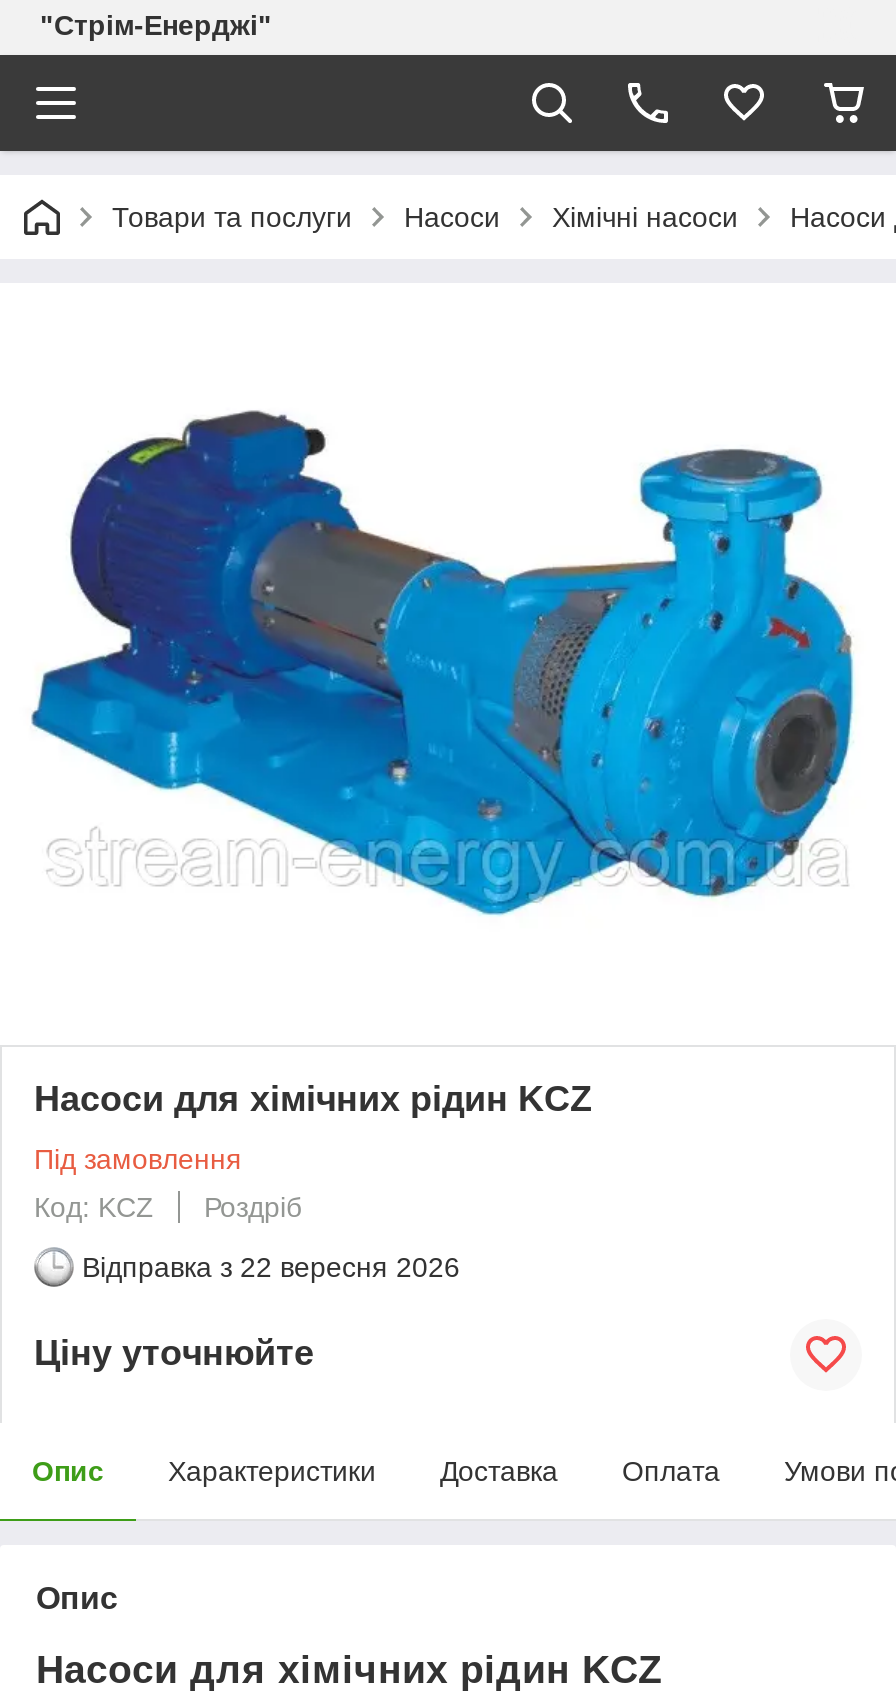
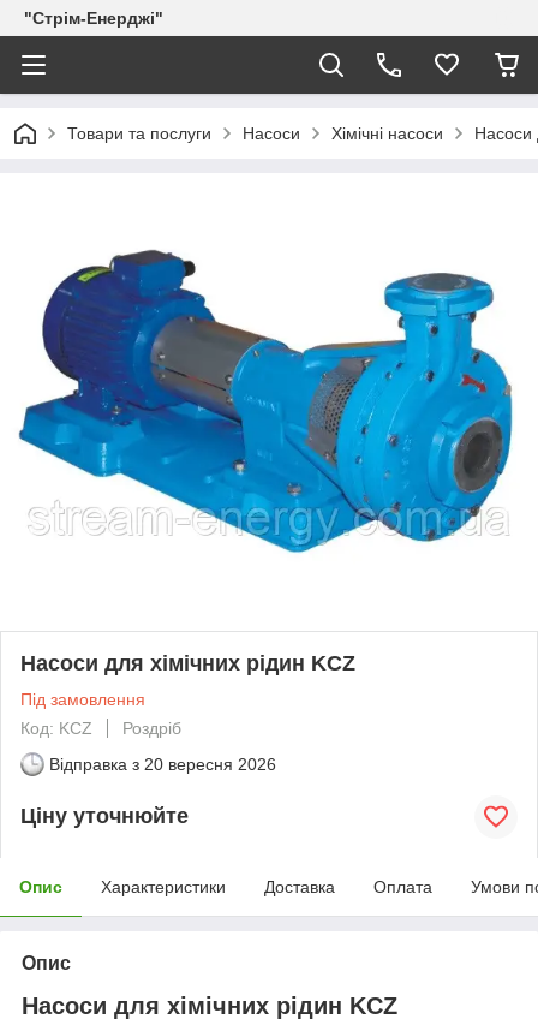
[82,1251,460,1283] Відправка з 22 вересня 2026 -> [49,754,276,774] Відправка з 20 вересня 2026

